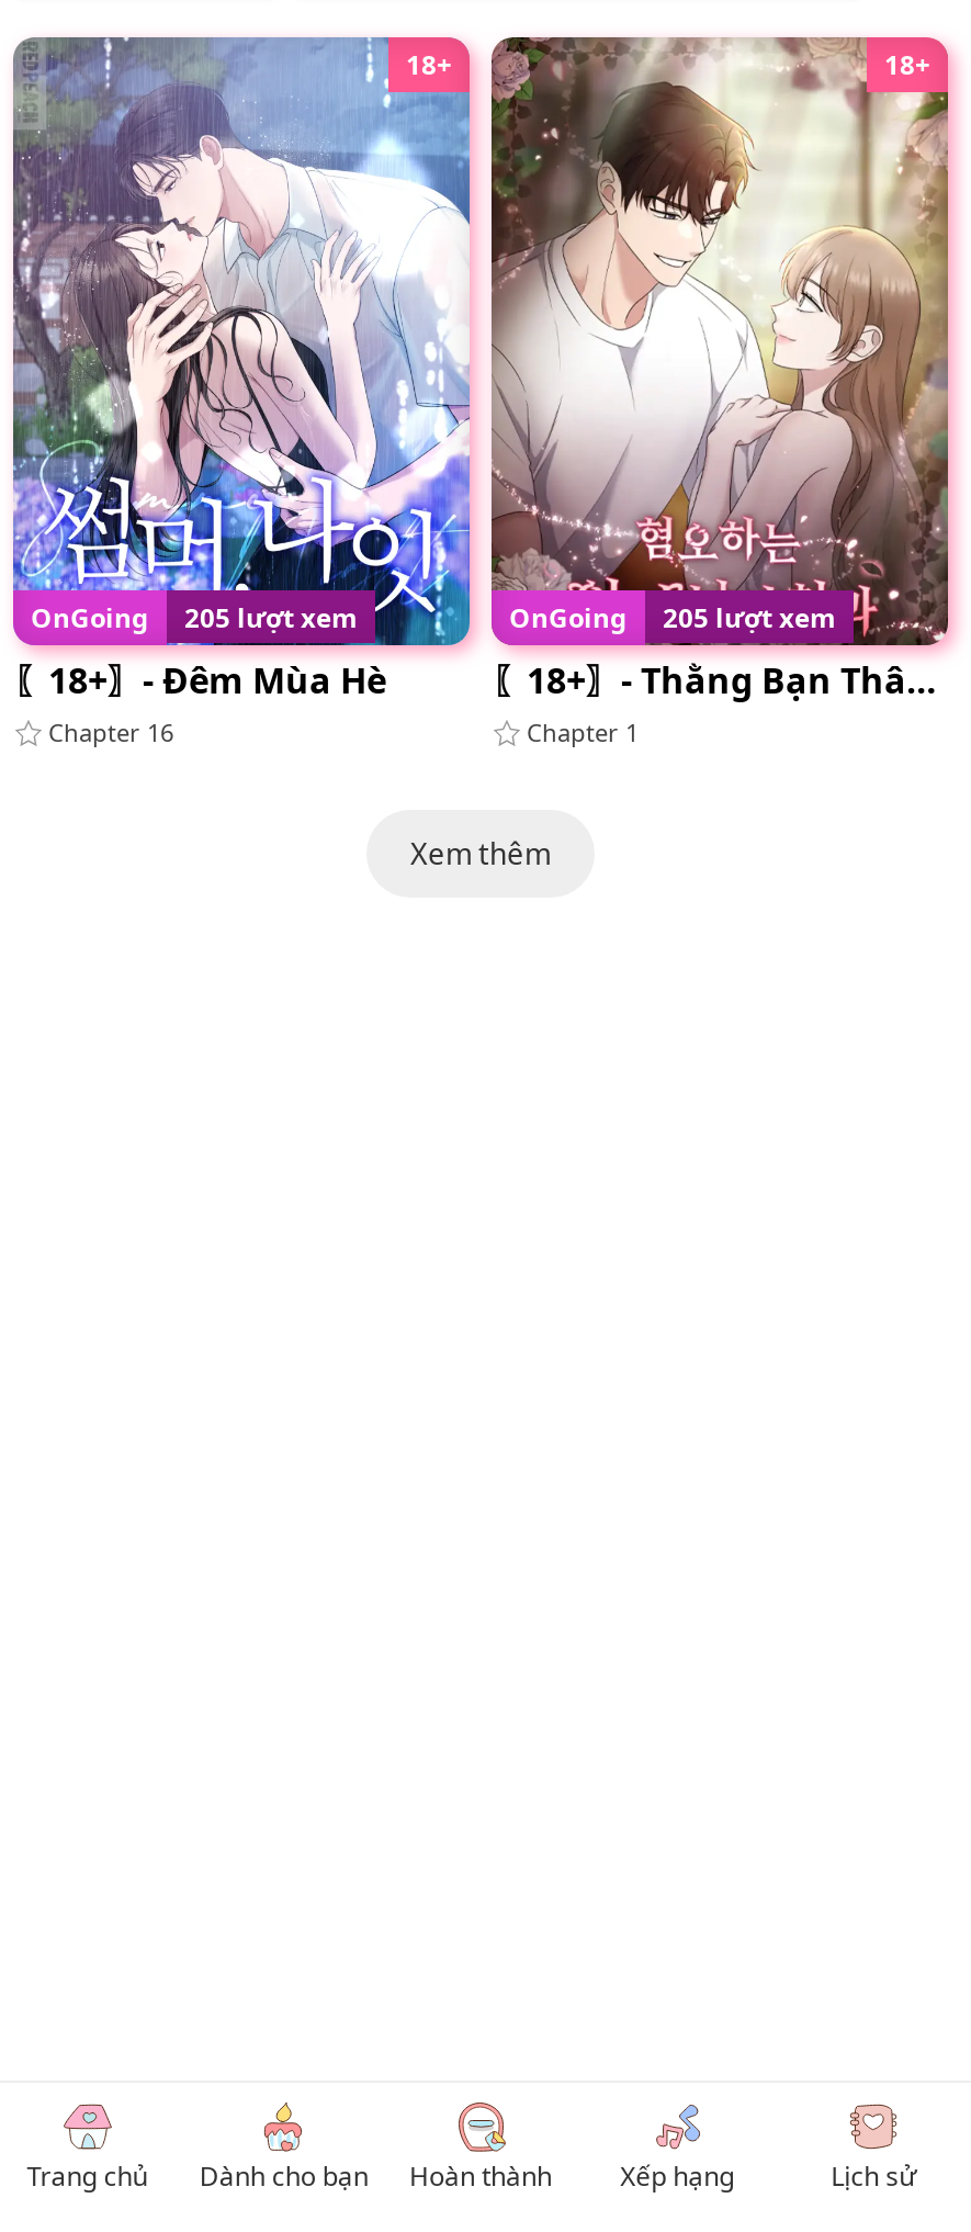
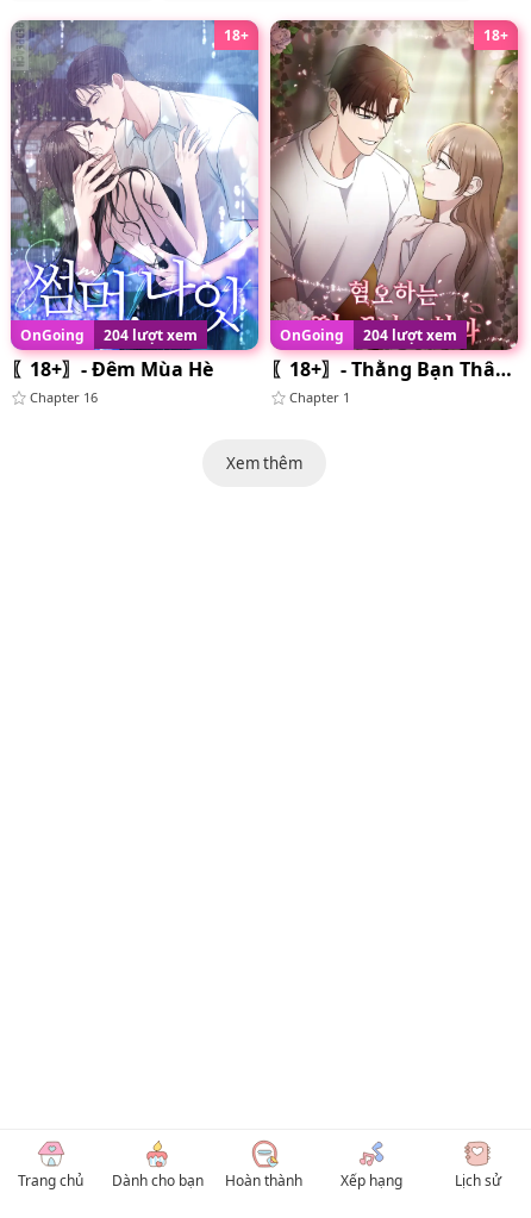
[31,600,358,637] OnGoing 205 lượt xem -> [20,325,198,346] OnGoing 204 lượt xem
[509,600,836,637] OnGoing 205 lượt xem -> [280,325,457,346] OnGoing 204 lượt xem

